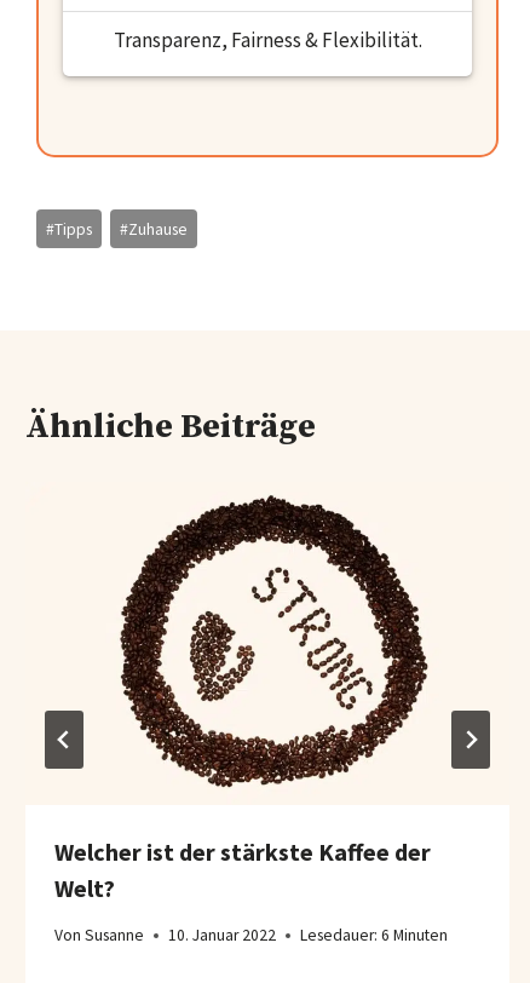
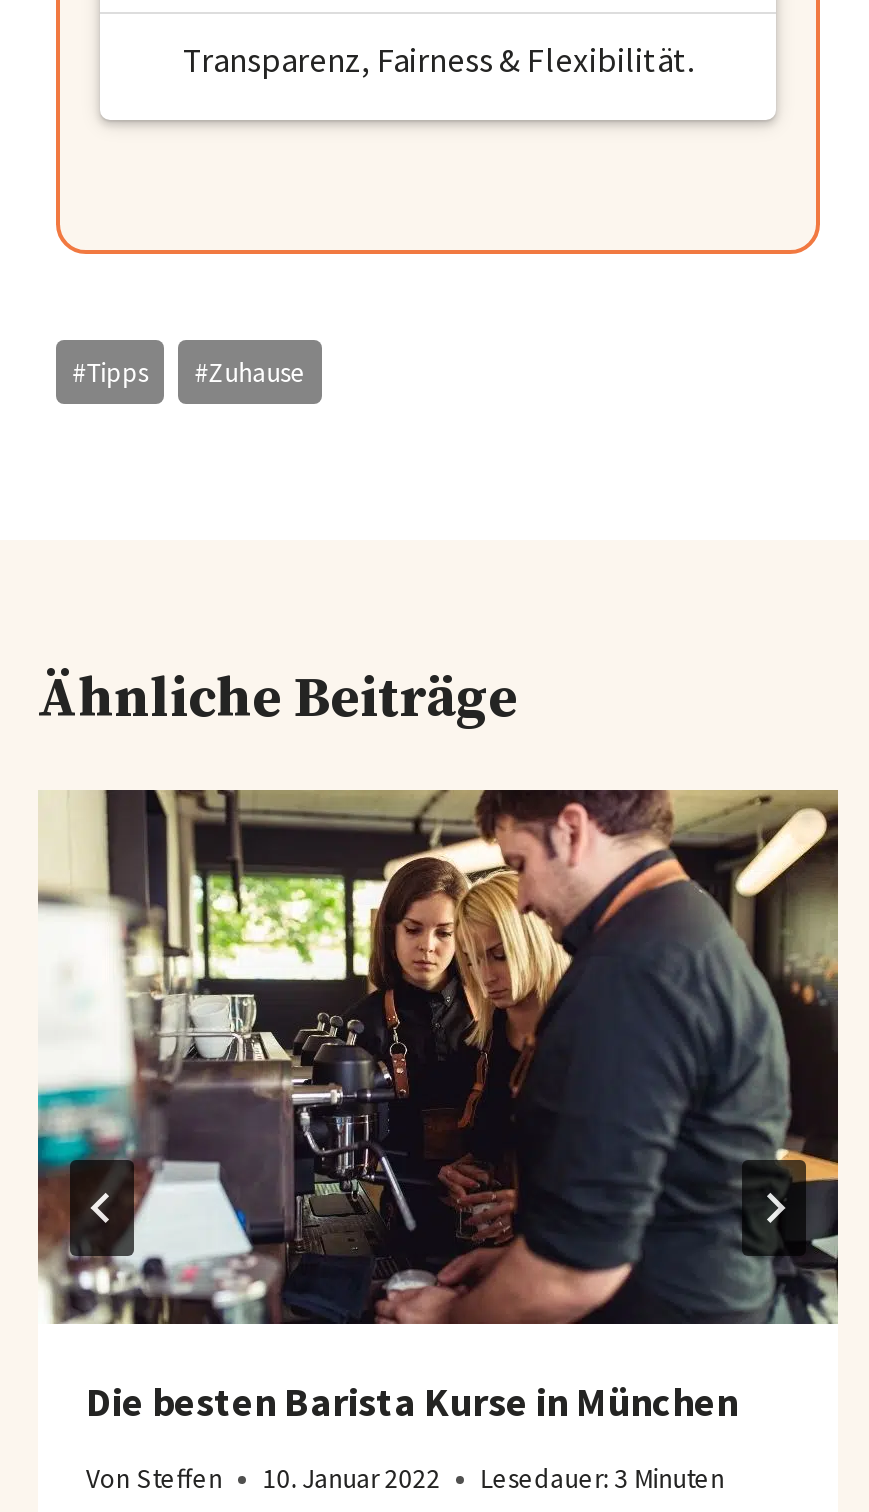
[25,494,509,903] [image] | Welcher ist der stärkste Kaffee der | Welt? -> [36,788,840,1426] [image] | Die besten Barista Kurse in München
[54,925,144,946] Von Susanne -> [86,1463,222,1497] Von Steffen
[300,925,448,946] Lesedauer: 6 Minuten -> [480,1463,724,1497] Lesedauer: 3 Minuten

